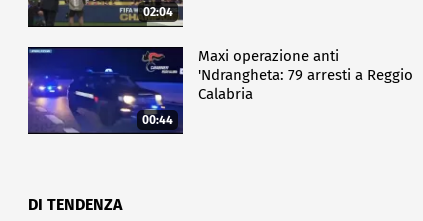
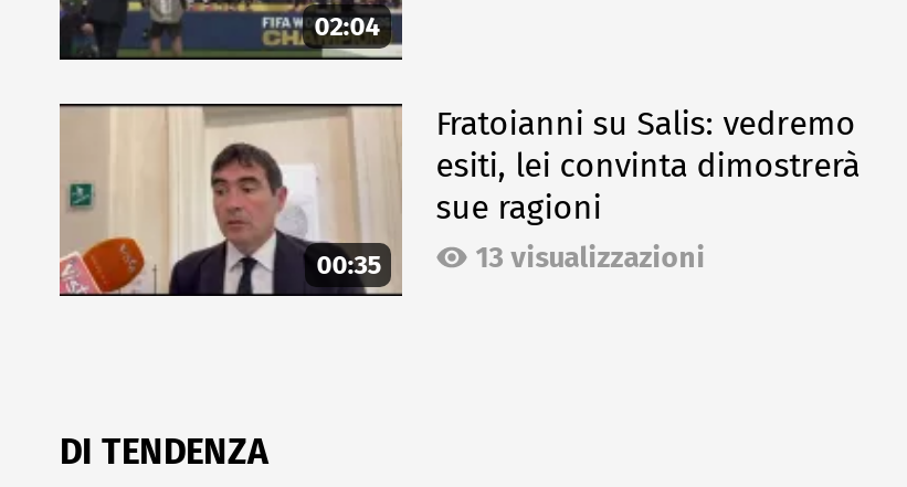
[27,47,184,134] [image] | 00:44 -> [57,104,404,296] [image] | 00:35
[198,47,413,103] Maxi operazione anti | 'Ndrangheta: 79 arresti a Reggio | Calabria -> [436,104,860,275] Fratoianni su Salis: vedremo | esiti, lei convinta dimostrerà | sue ragioni | 13 visualizzazioni

